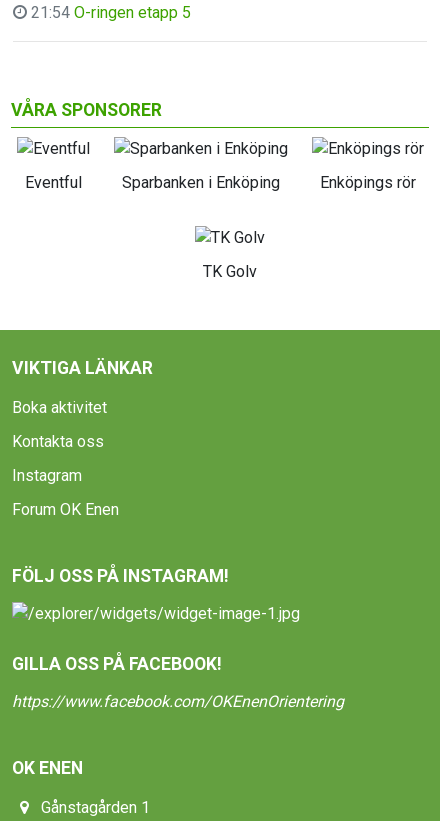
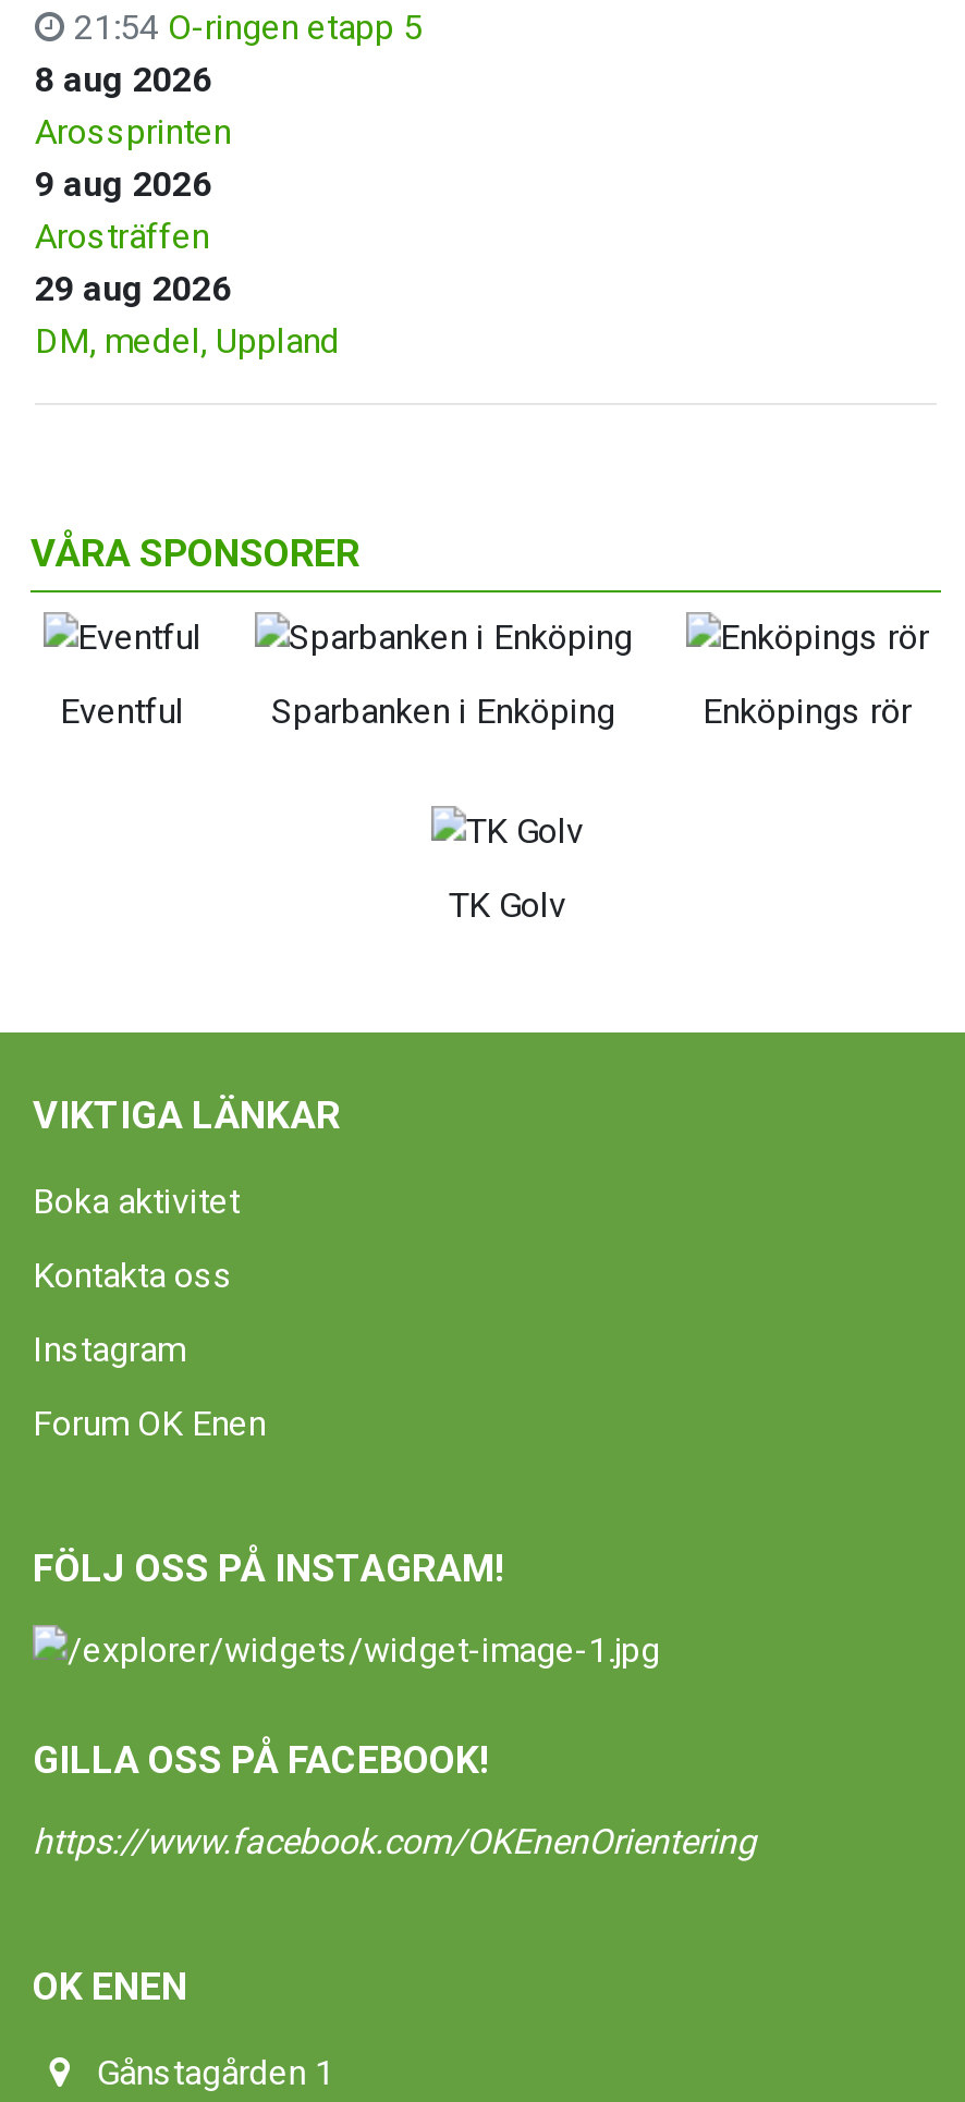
none -> [35,59,340,362] 8 aug 2026 | Arossprinten | 9 aug 2026 | Arosträffen | 29 aug 2026 | DM, medel, Uppland

